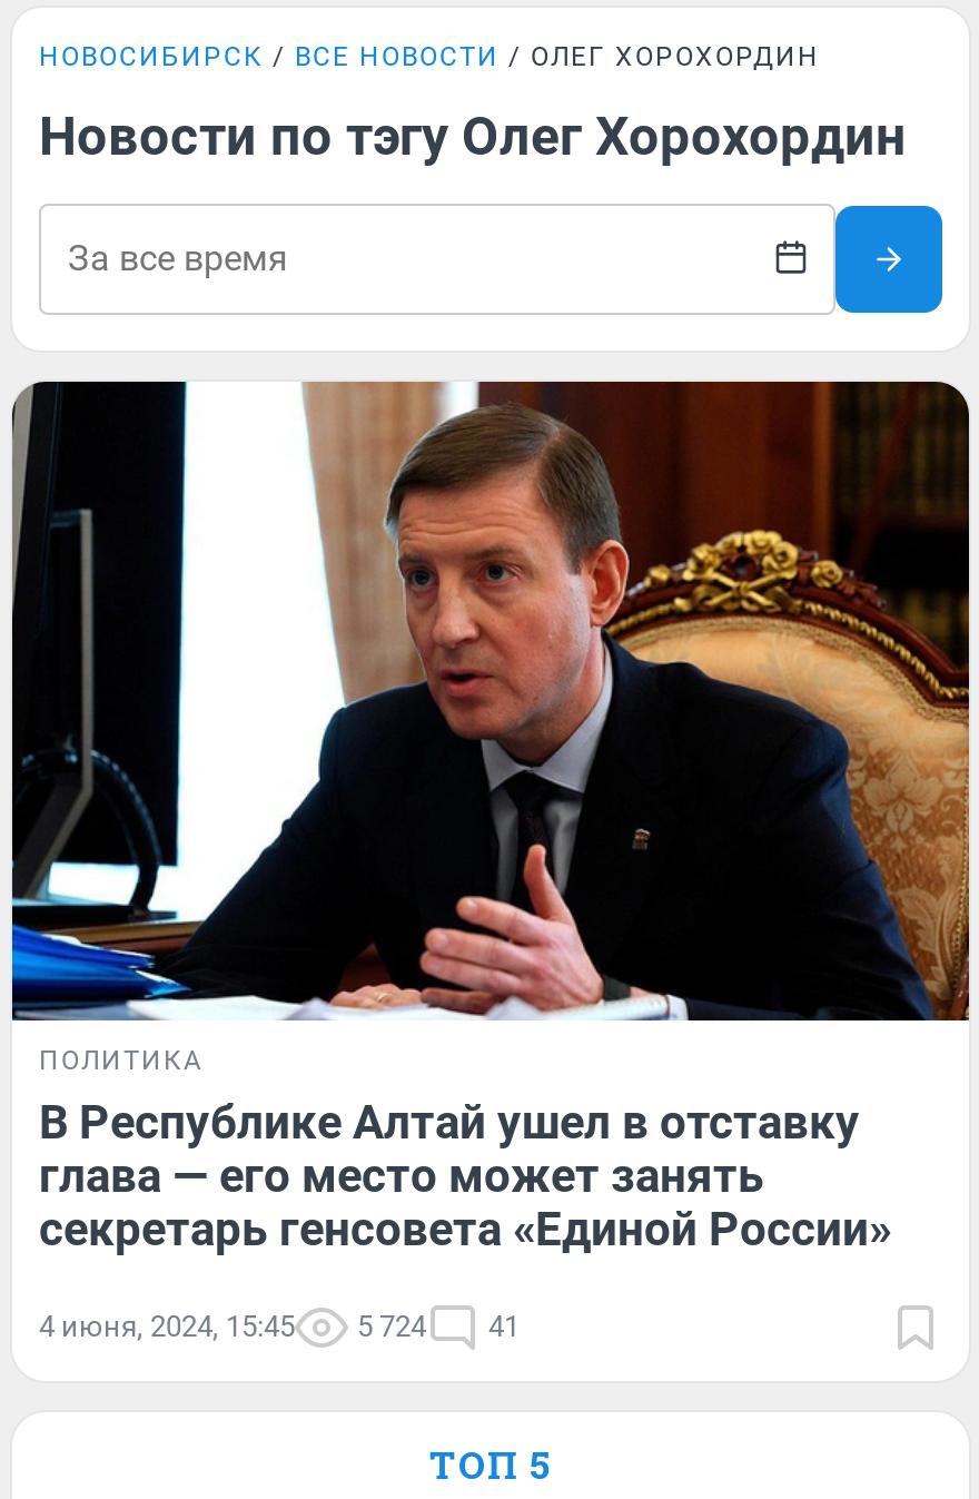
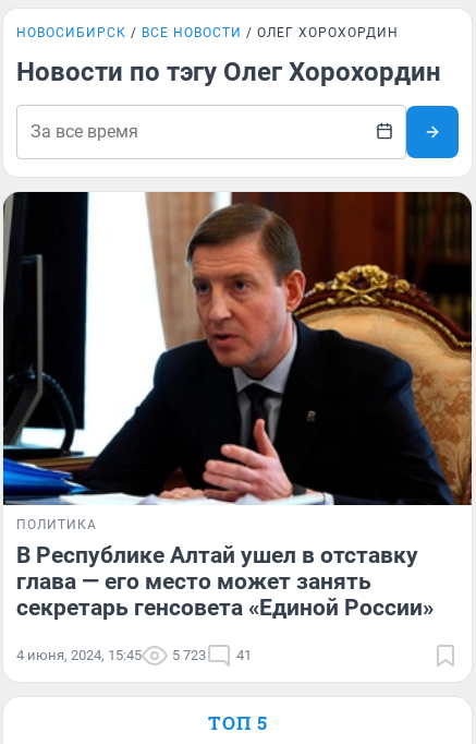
[39,1309,520,1343] 4 июня, 2024, 15:45 5 724 41 -> [16,647,252,663] 4 июня, 2024, 15:45 5 723 41

